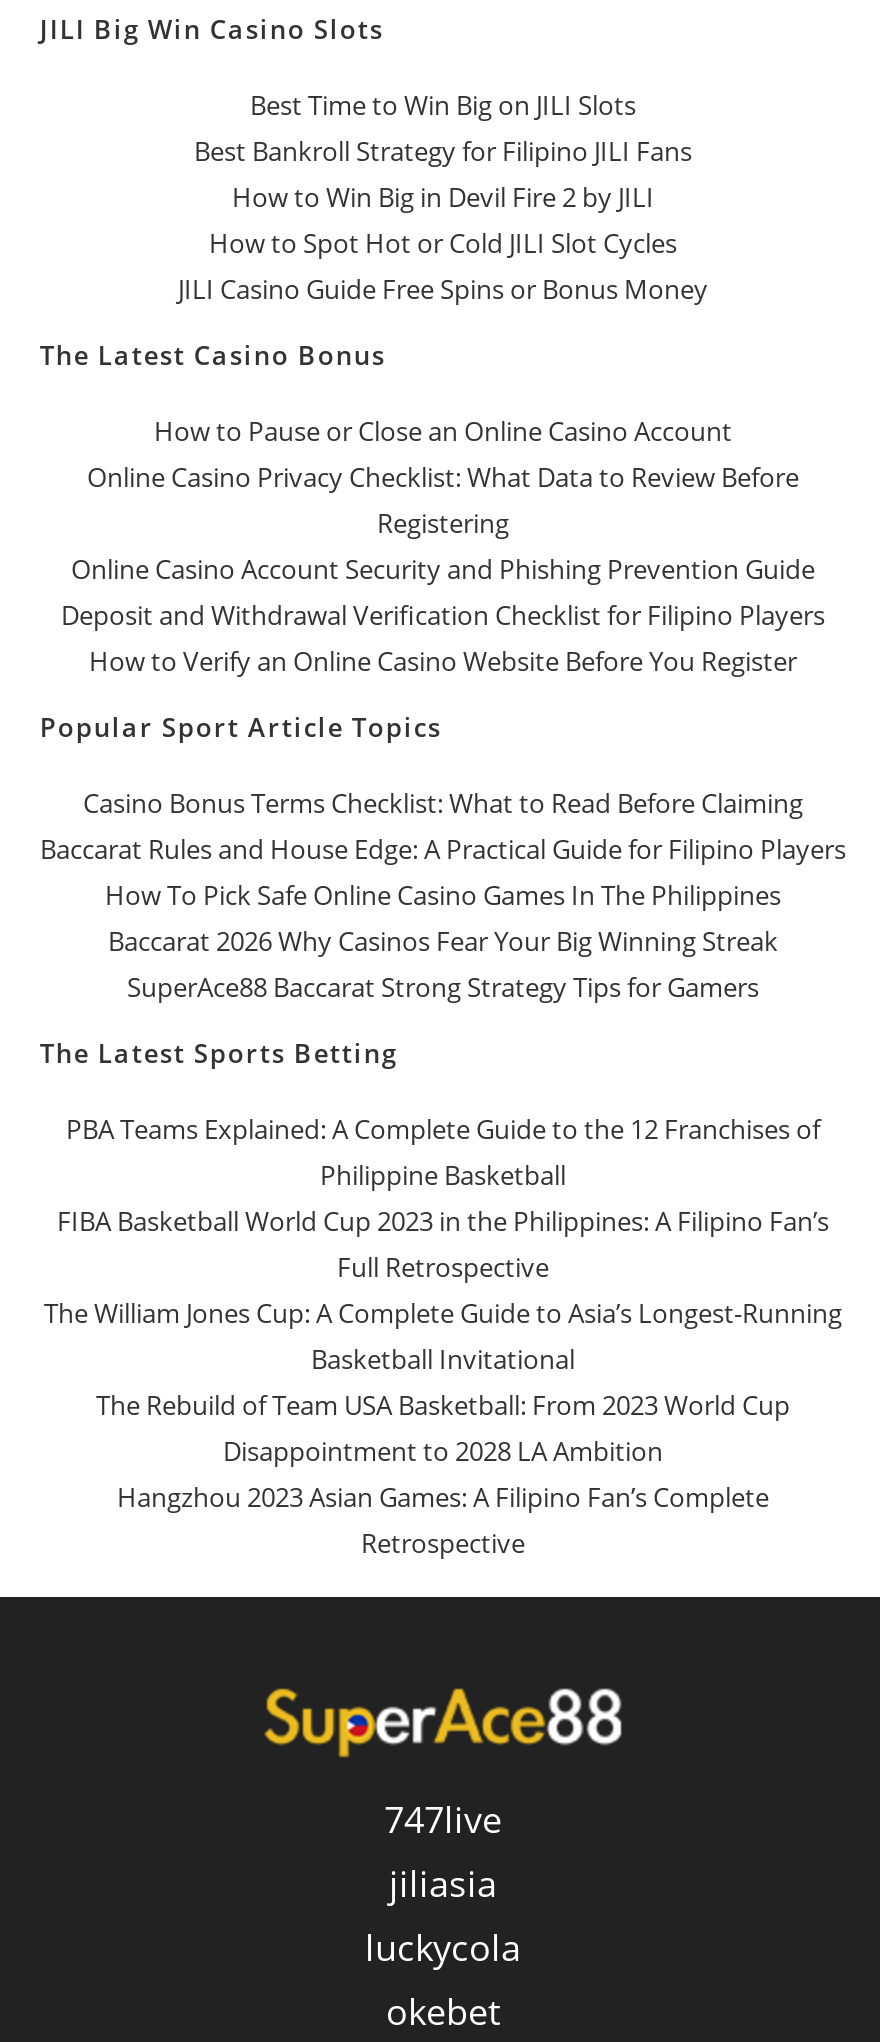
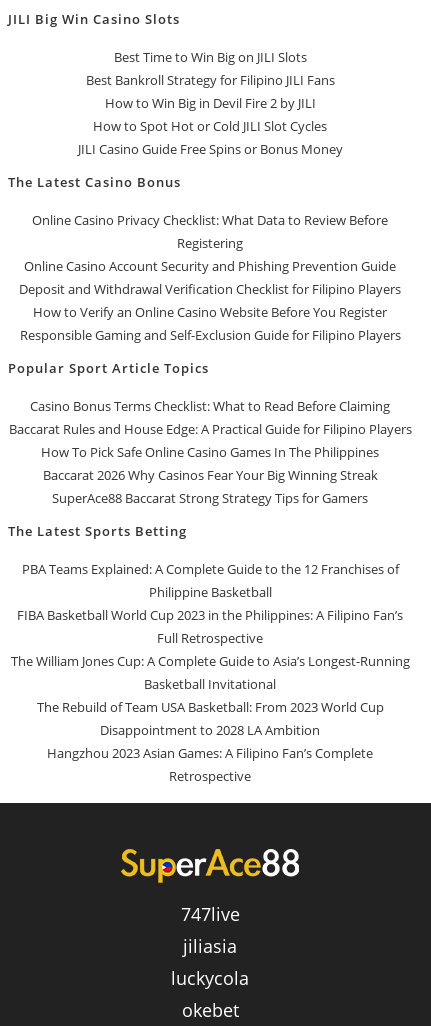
[154,412,732,448] How to Pause or Close an Online Casino Account -> none
moved [61,458,825,678] -> [19,211,401,321]: Online Casino Privacy Checklist: What Data to Review Before | Registering | Online Casino Account Security and Phishing Prevention Guide | Deposit and Withdrawal Verification Checklist for Filipino Players | How to Verify an Online Casino Website Before You Register
none -> [19,326,400,344] Responsible Gaming and Self-Exclusion Guide for Filipino Players

